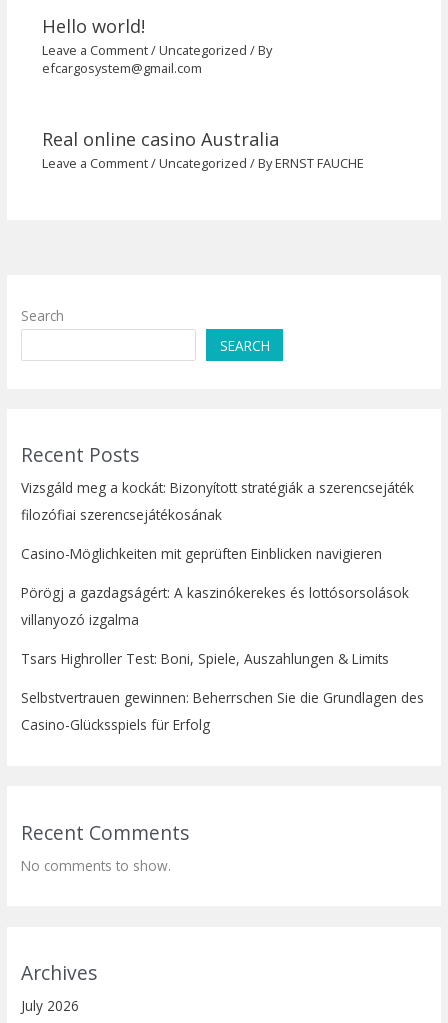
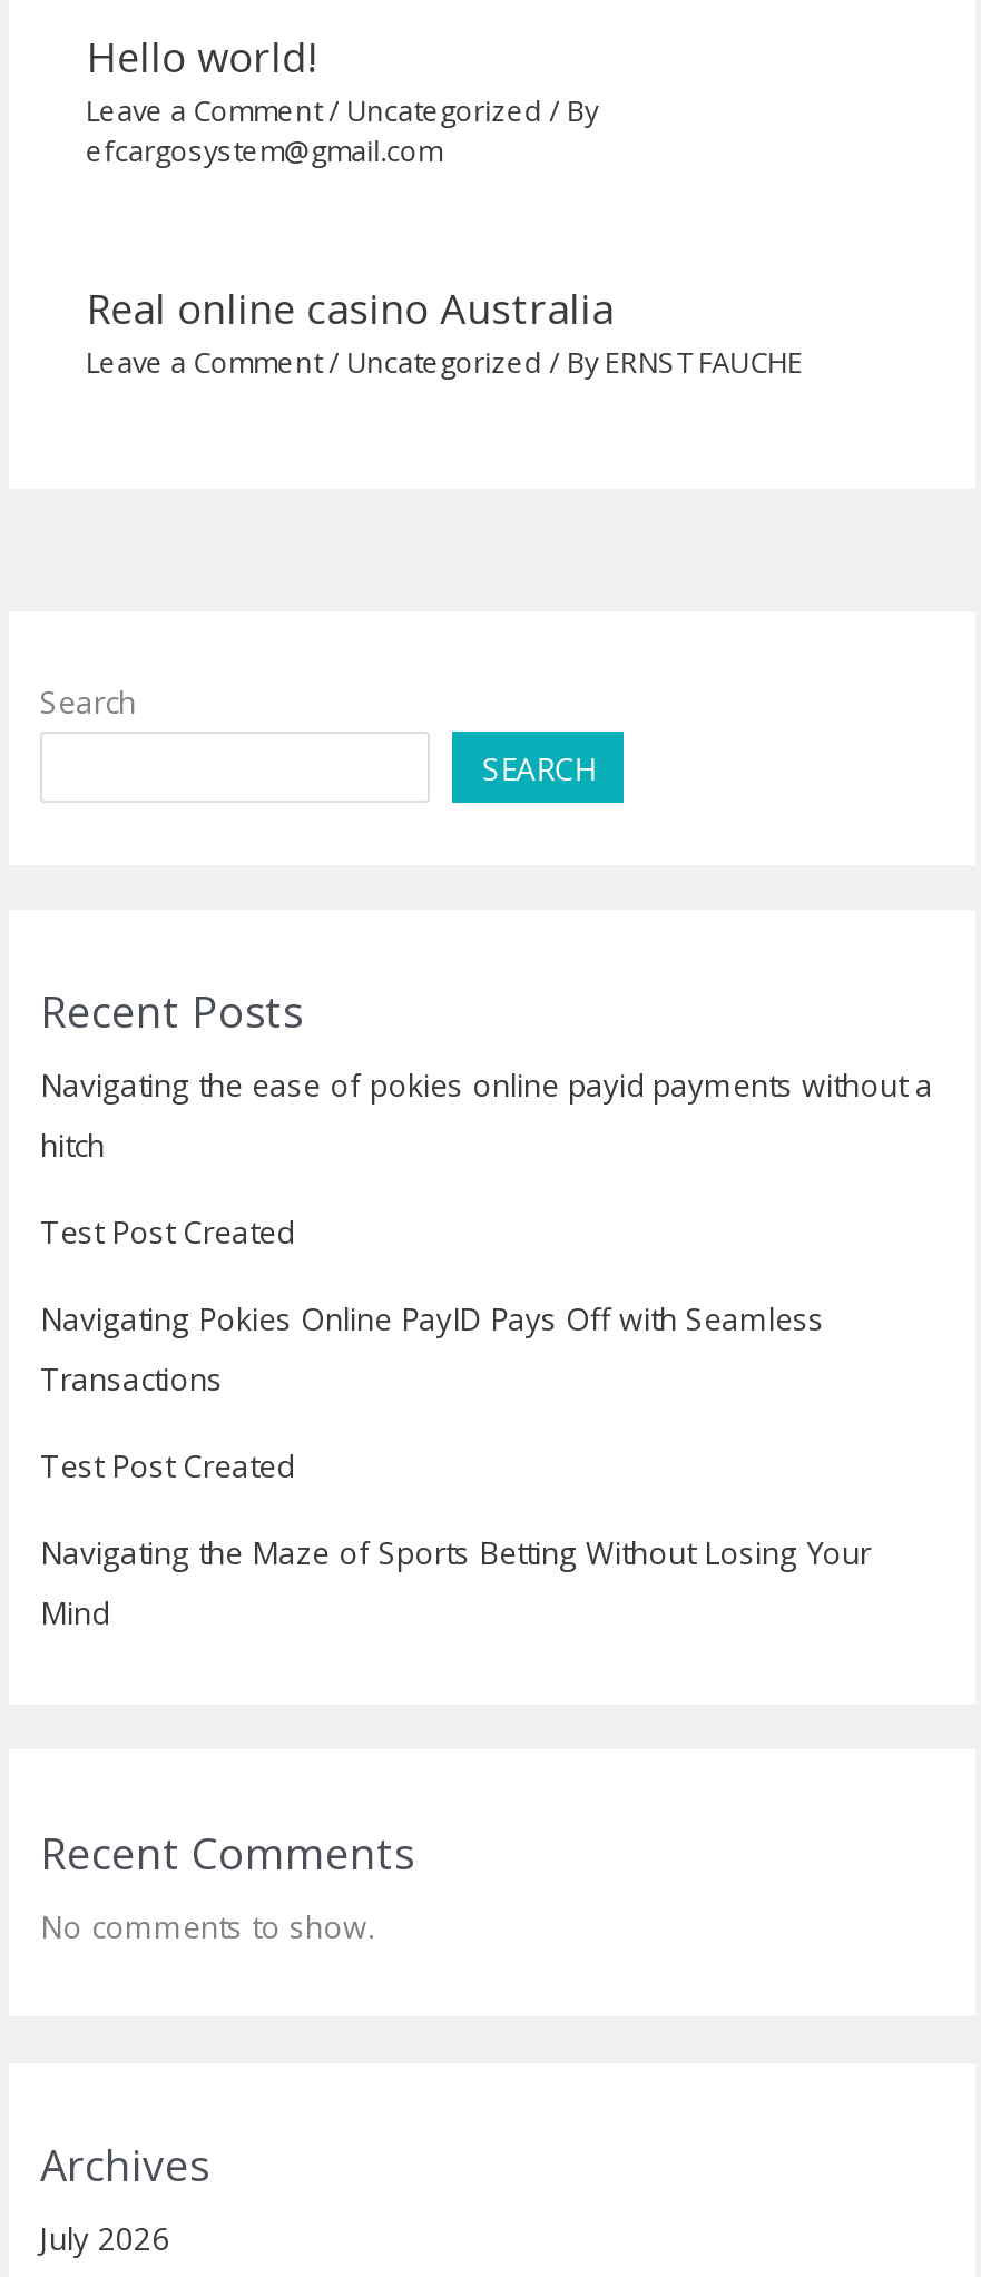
[21,478,414,524] Vizsgáld meg a kockát: Bizonyított stratégiák a szerencsejáték | filozófiai szerencsejátékosának -> [40,1064,933,1167] Navigating the ease of pokies online payid payments without a | hitch
[21,544,382,563] Casino-Möglichkeiten mit geprüften Einblicken navigieren -> [40,1211,294,1254] Test Post Created
[21,583,409,629] Pörögj a gazdagságért: A kaszinókerekes és lottósorsolások | villanyozó izgalma -> [40,1298,824,1400] Navigating Pokies Online PayID Pays Off with Seamless | Transactions
[21,649,389,668] Tsars Highroller Test: Boni, Spiele, Auszahlungen & Limits -> [40,1445,294,1487] Test Post Created
[21,688,424,734] Selbstvertrauen gewinnen: Beherrschen Sie die Grundlagen des | Casino-Glücksspiels für Erfolg -> [40,1532,871,1634] Navigating the Maze of Sports Betting Without Losing Your | Mind

